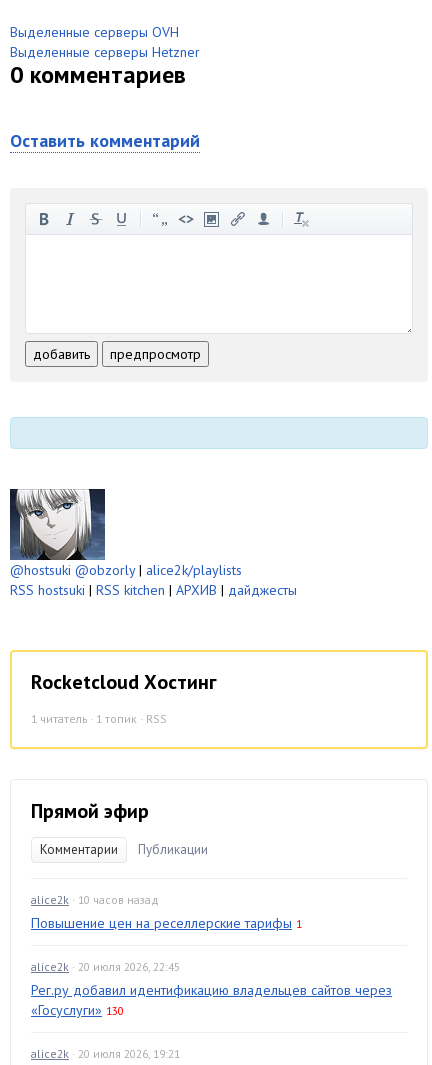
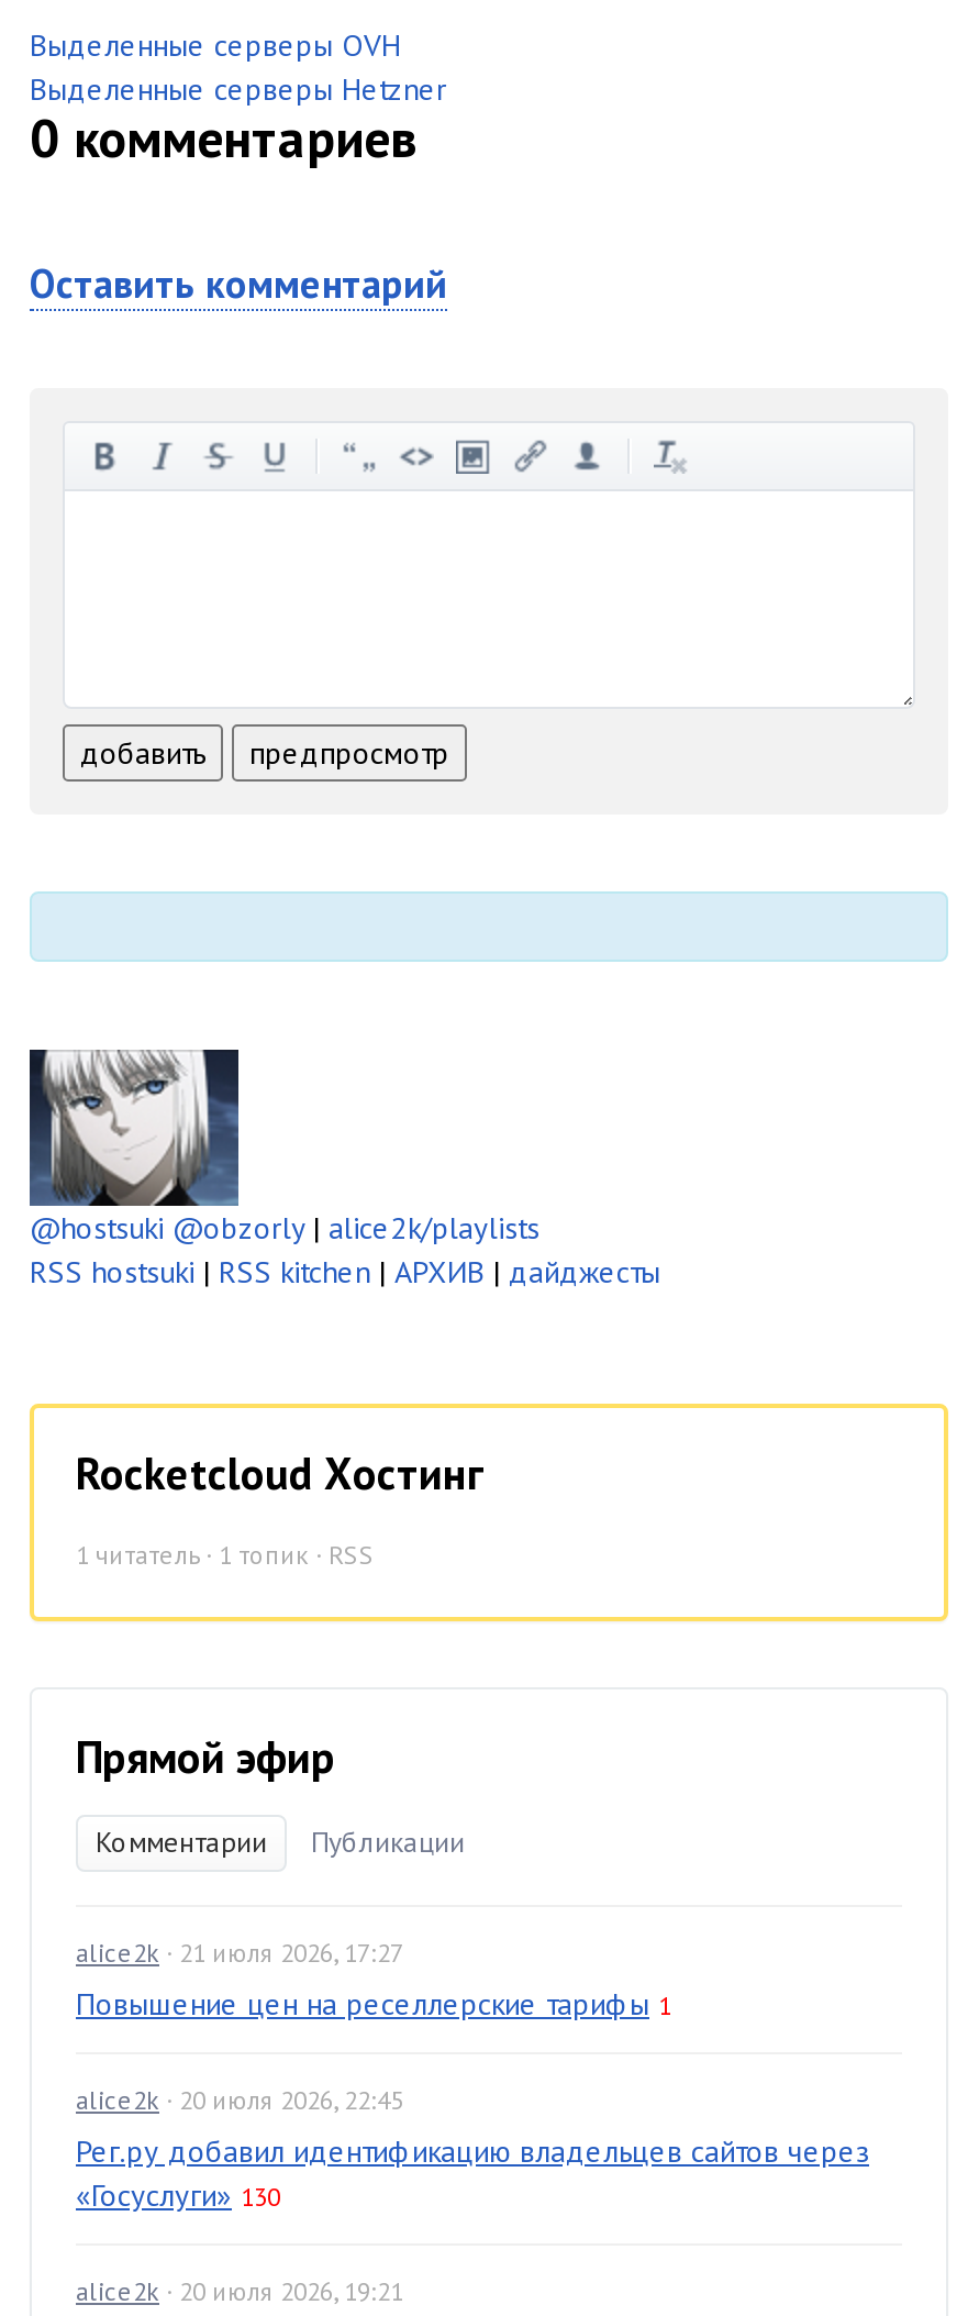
[31,892,159,907] alice2k · 10 часов назад -> [76,1935,403,1968] alice2k · 21 июля 2026, 17:27

